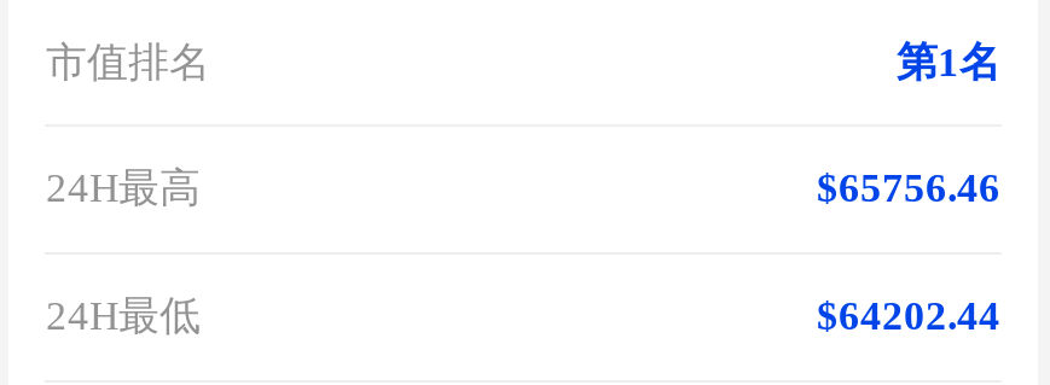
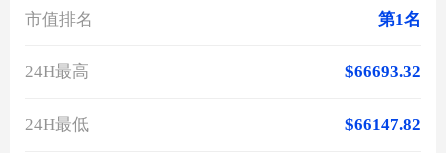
[817,167,1000,212] $65756.46 -> [344,62,420,81] $66693.32
[817,294,1000,340] $64202.44 -> [344,115,420,134] $66147.82

